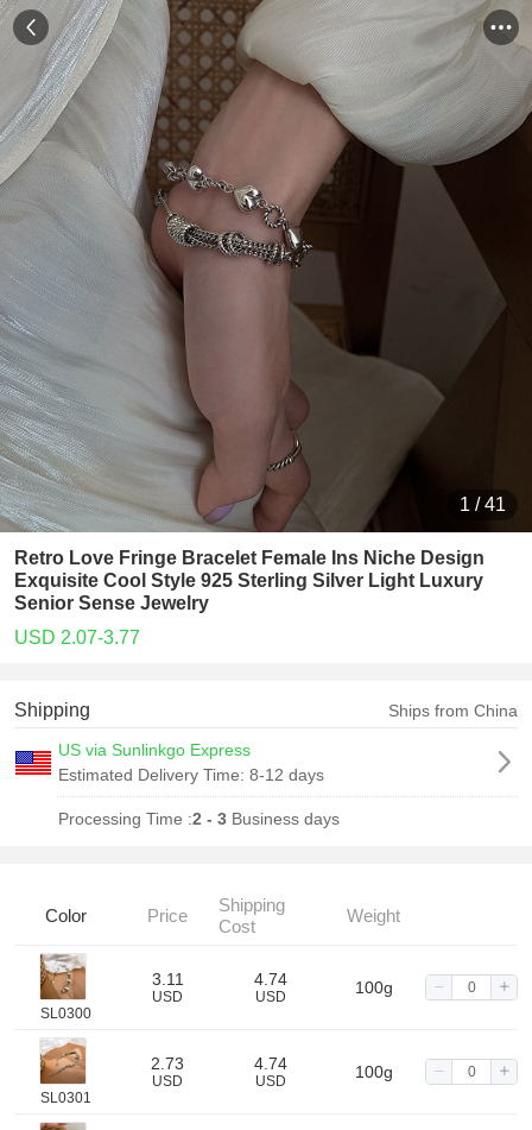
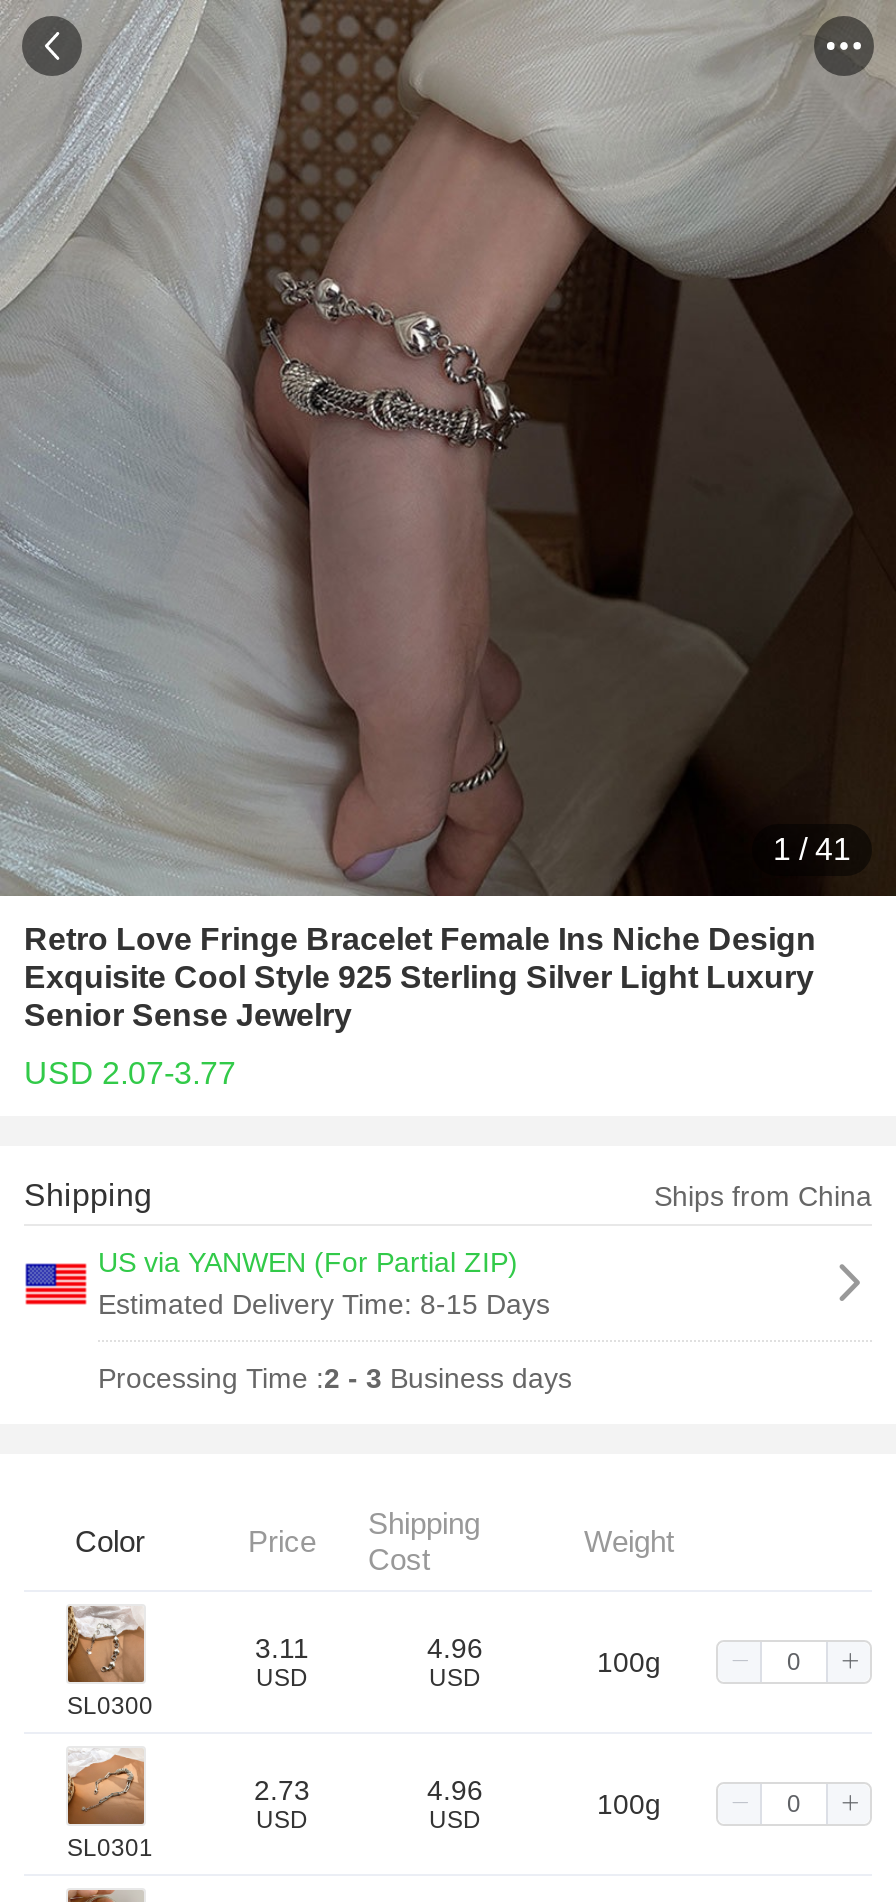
[58,740,324,784] US via Sunlinkgo Express | Estimated Delivery Time: 8-12 days -> [98,1246,550,1320] US via YANWEN (For Partial ZIP) | Estimated Delivery Time: 8-15 Days
[254,970,287,989] 4.74 -> [427,1632,483,1664] 4.96
[254,1054,287,1073] 4.74 -> [427,1774,483,1806] 4.96

